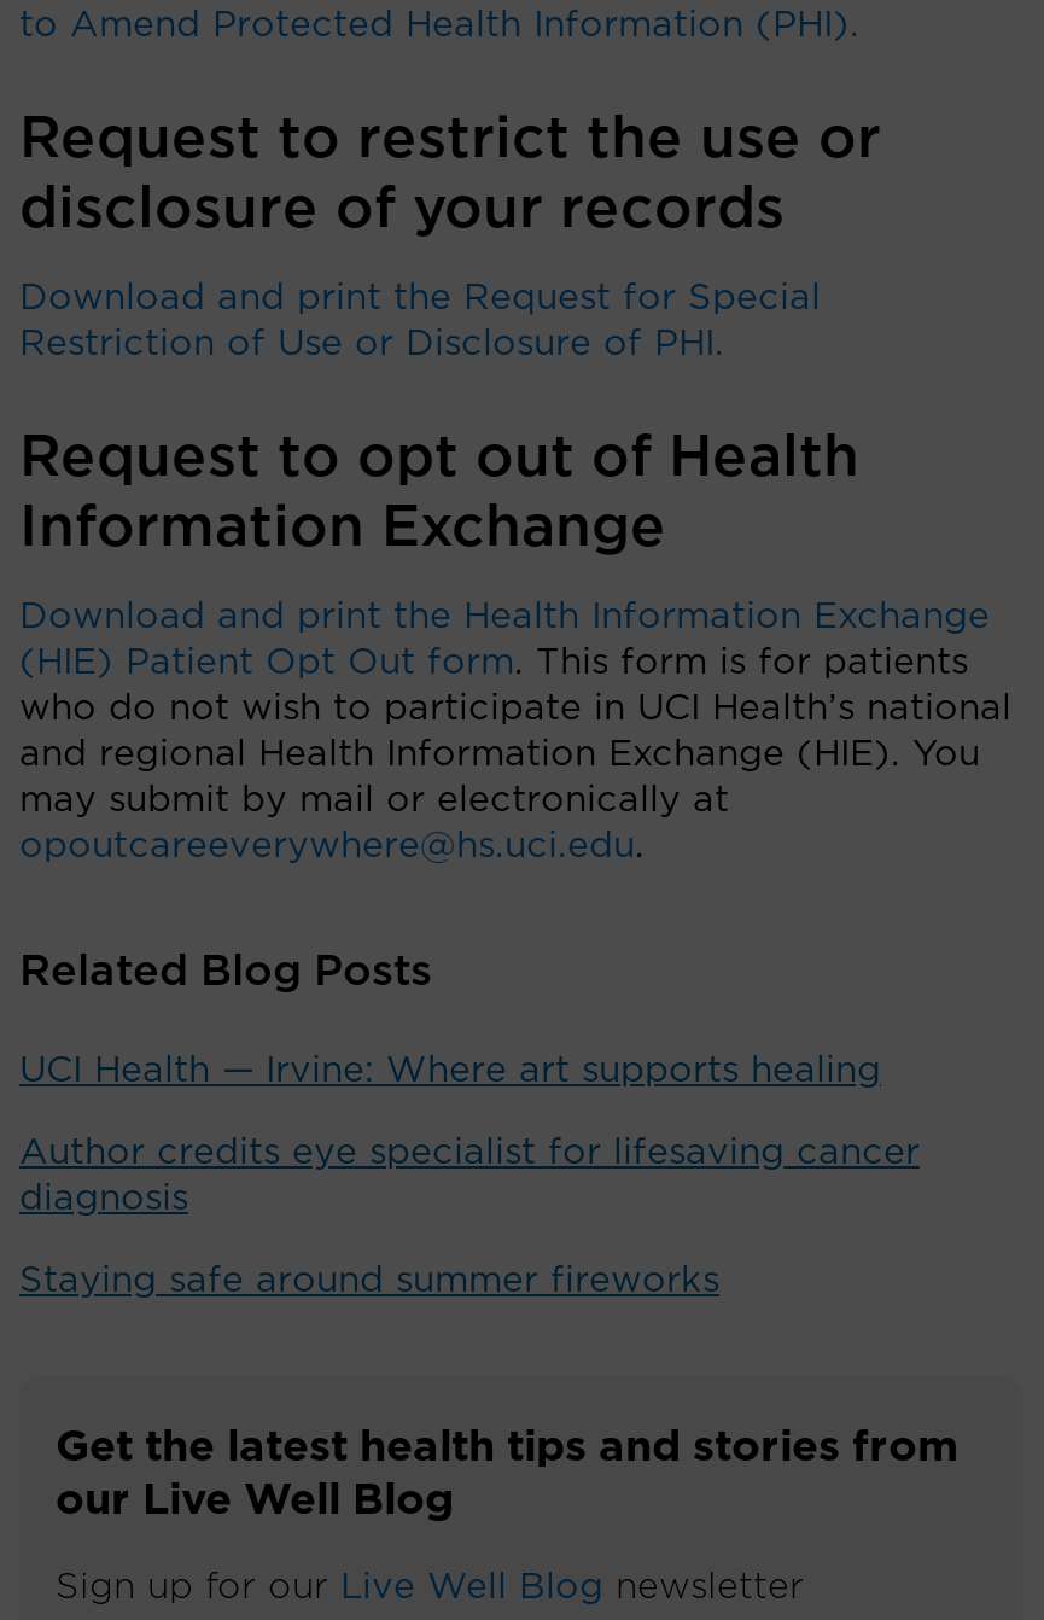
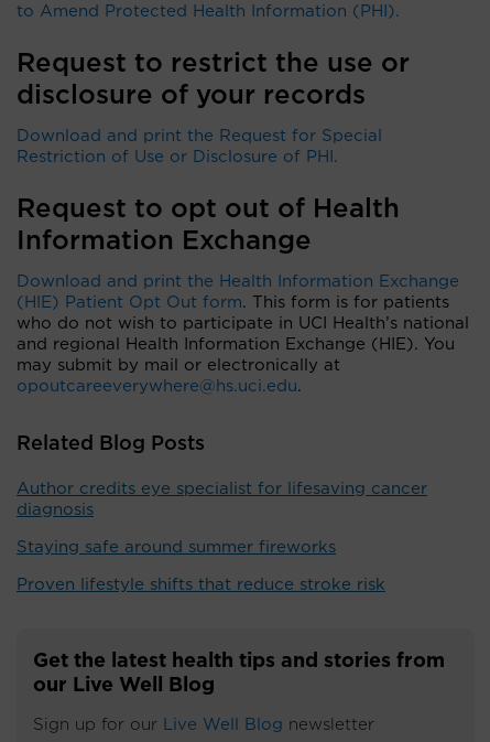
[19,1052,881,1088] UCI Health — Irvine: Where art supports healing -> none
moved [19,1134,920,1298] -> [17,480,427,555]: Author credits eye specialist for lifesaving cancer | diagnosis | Staying safe around summer fireworks
none -> [17,576,385,593] Proven lifestyle shifts that reduce stroke risk

